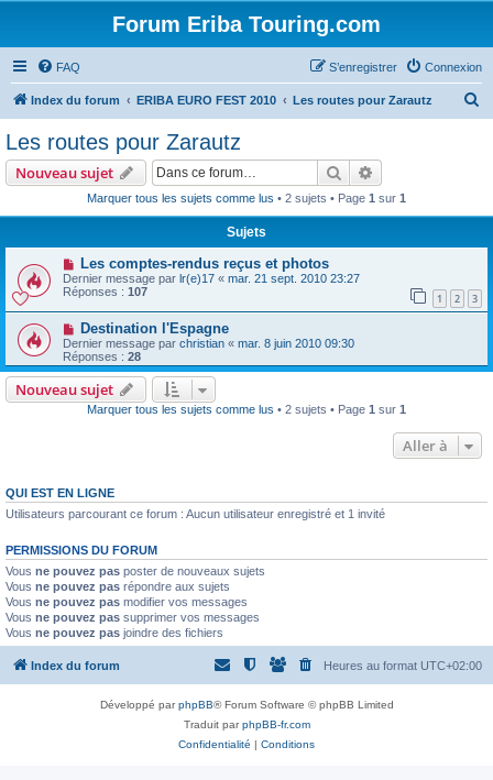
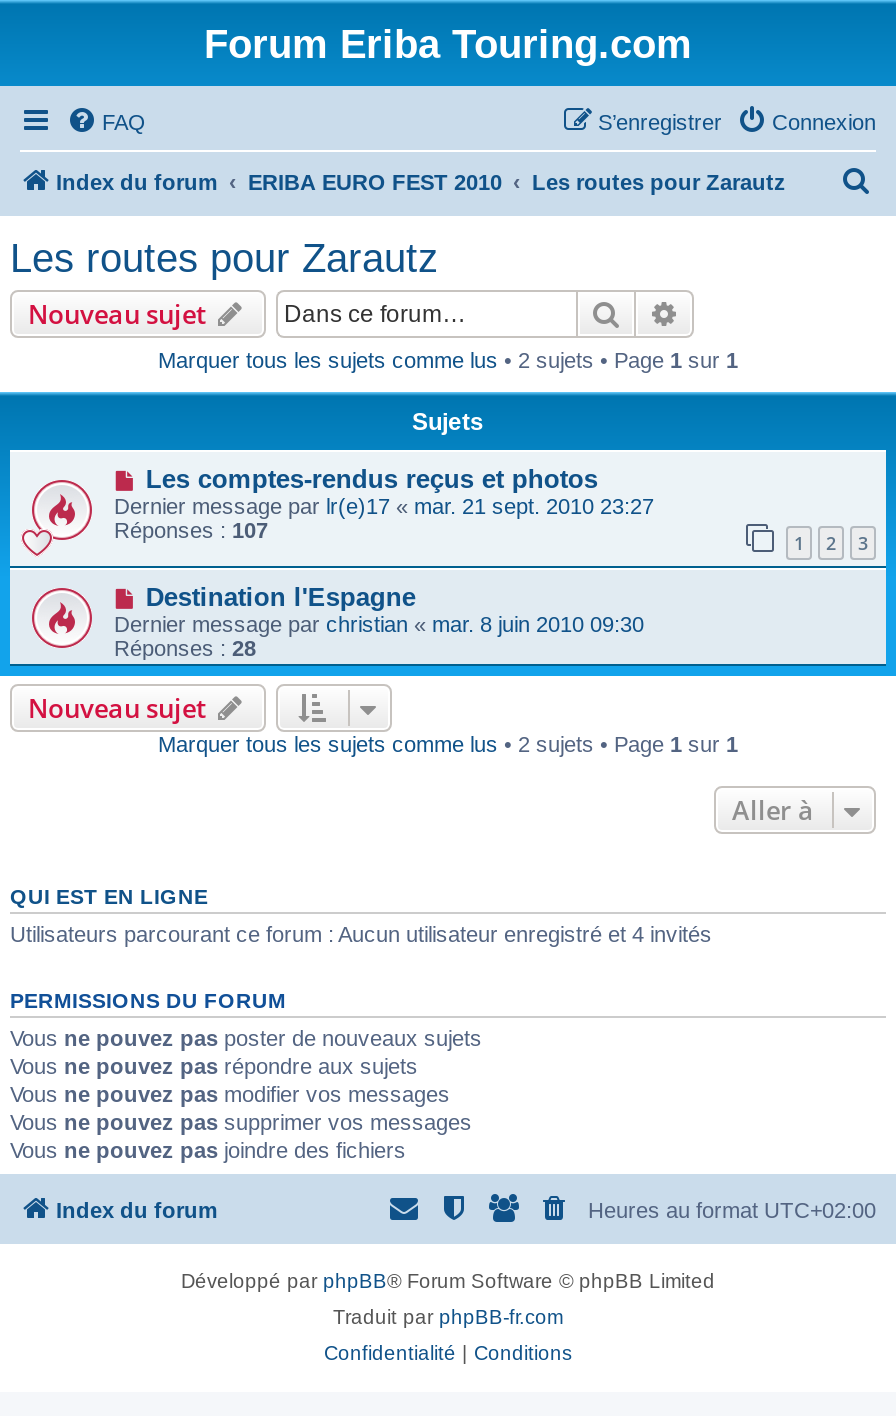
[6,507,385,520] Utilisateurs parcourant ce forum : Aucun utilisateur enregistré et 1 invité -> [10,921,712,945] Utilisateurs parcourant ce forum : Aucun utilisateur enregistré et 4 invités

